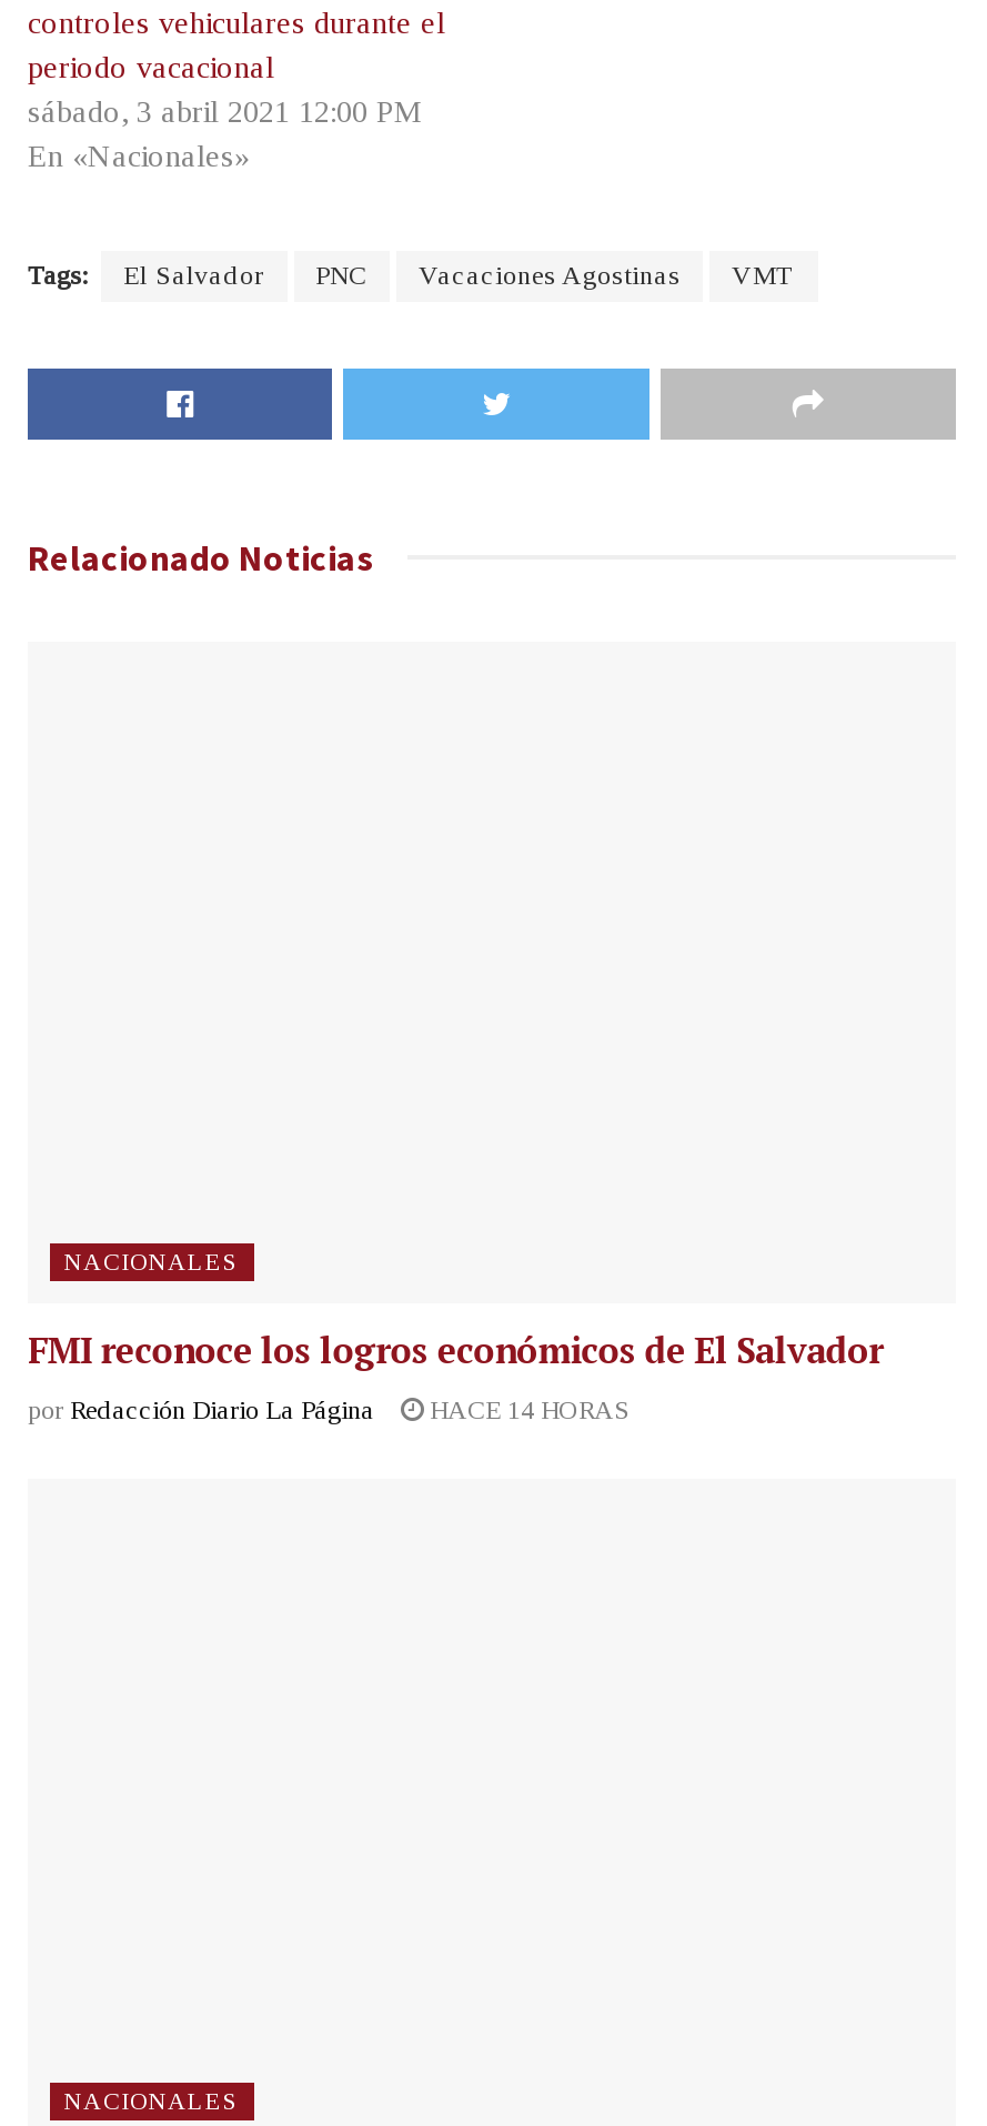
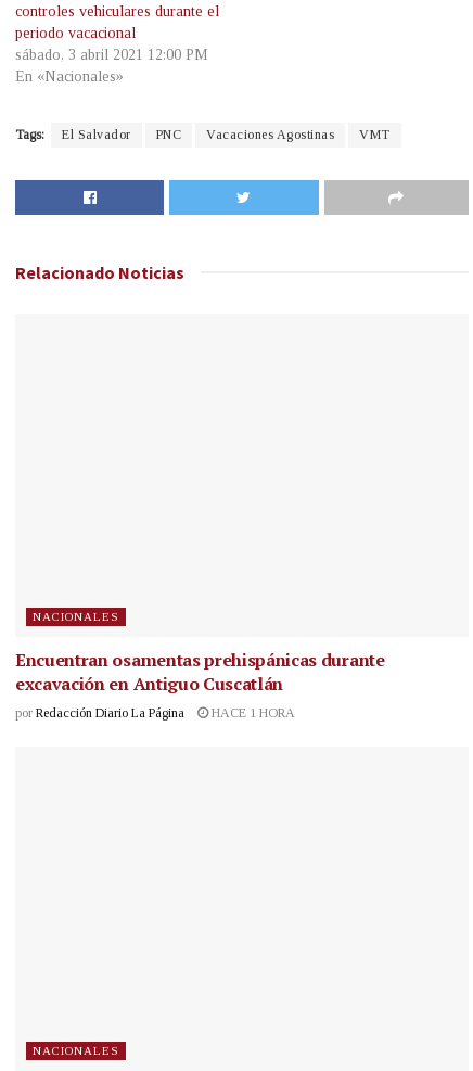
[28,1326,883,1375] FMI reconoce los logros económicos de El Salvador -> [15,648,385,696] Encuentran osamentas prehispánicas durante | excavación en Antiguo Cuscatlán
[28,1395,630,1426] por Redacción Diario La Página HACE 14 HORAS -> [15,706,295,721] por Redacción Diario La Página HACE 1 HORA

